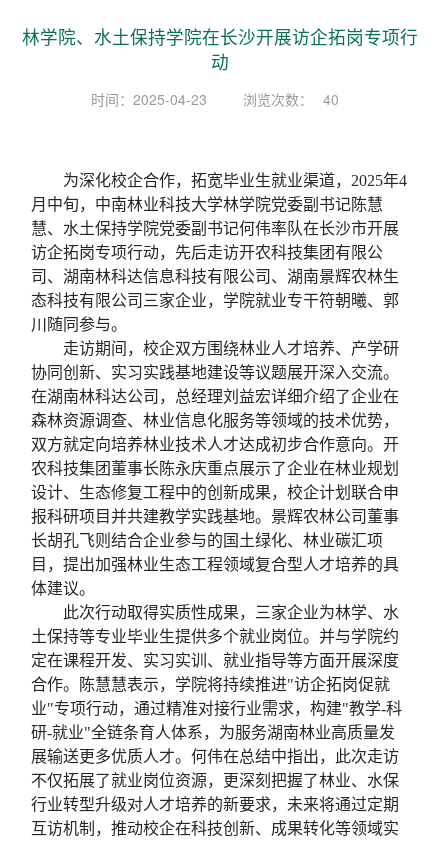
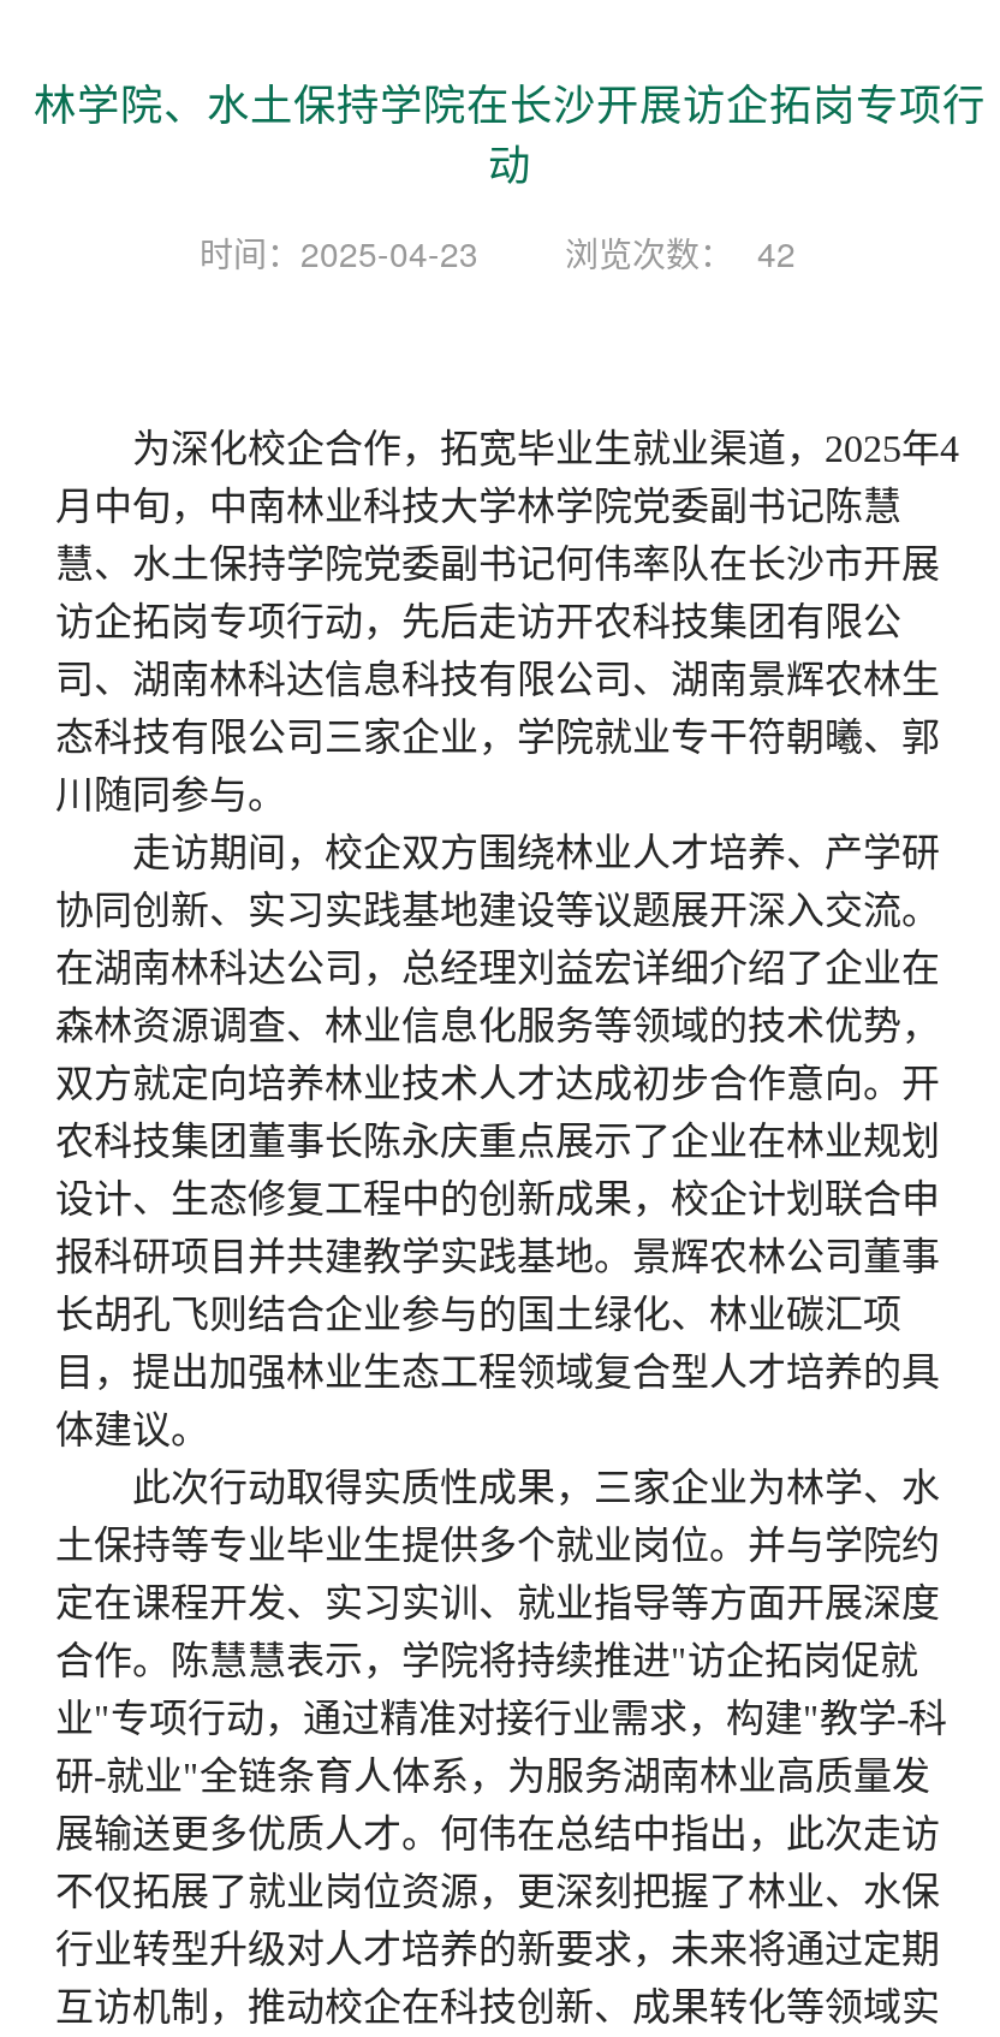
[91,89,339,109] 时间：2025-04-23 浏览次数： 40 -> [200,228,796,276] 时间：2025-04-23 浏览次数： 42

